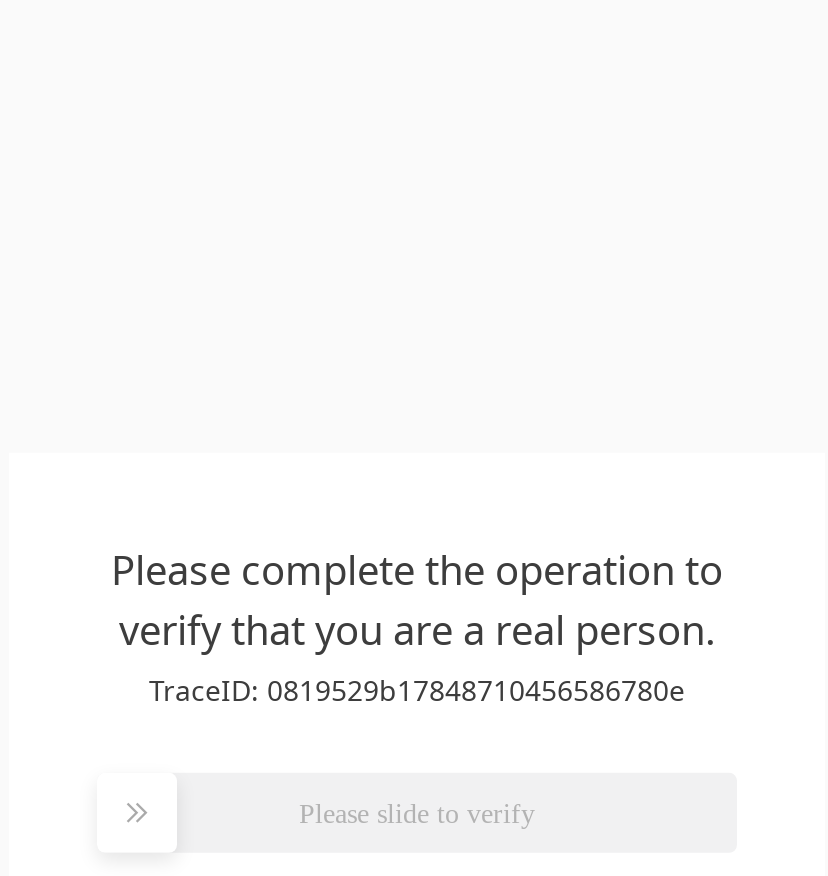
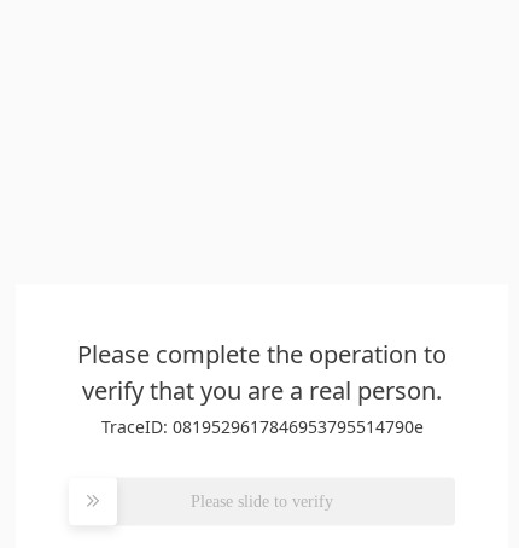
[149,672,685,710] TraceID: 0819529b17848710456586780e -> [101,416,423,439] TraceID: 0819529617846953795514790e

